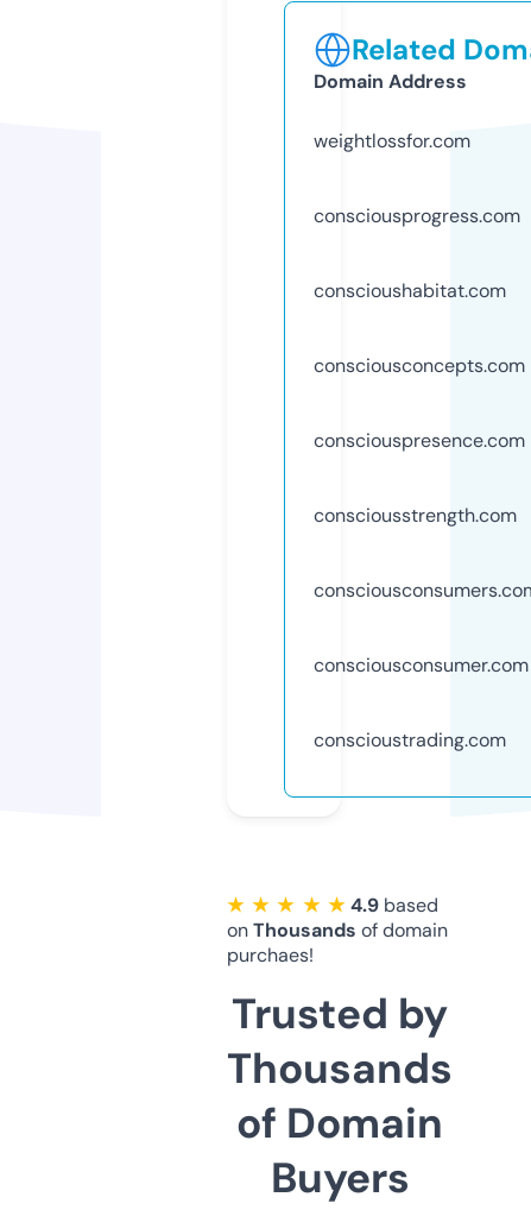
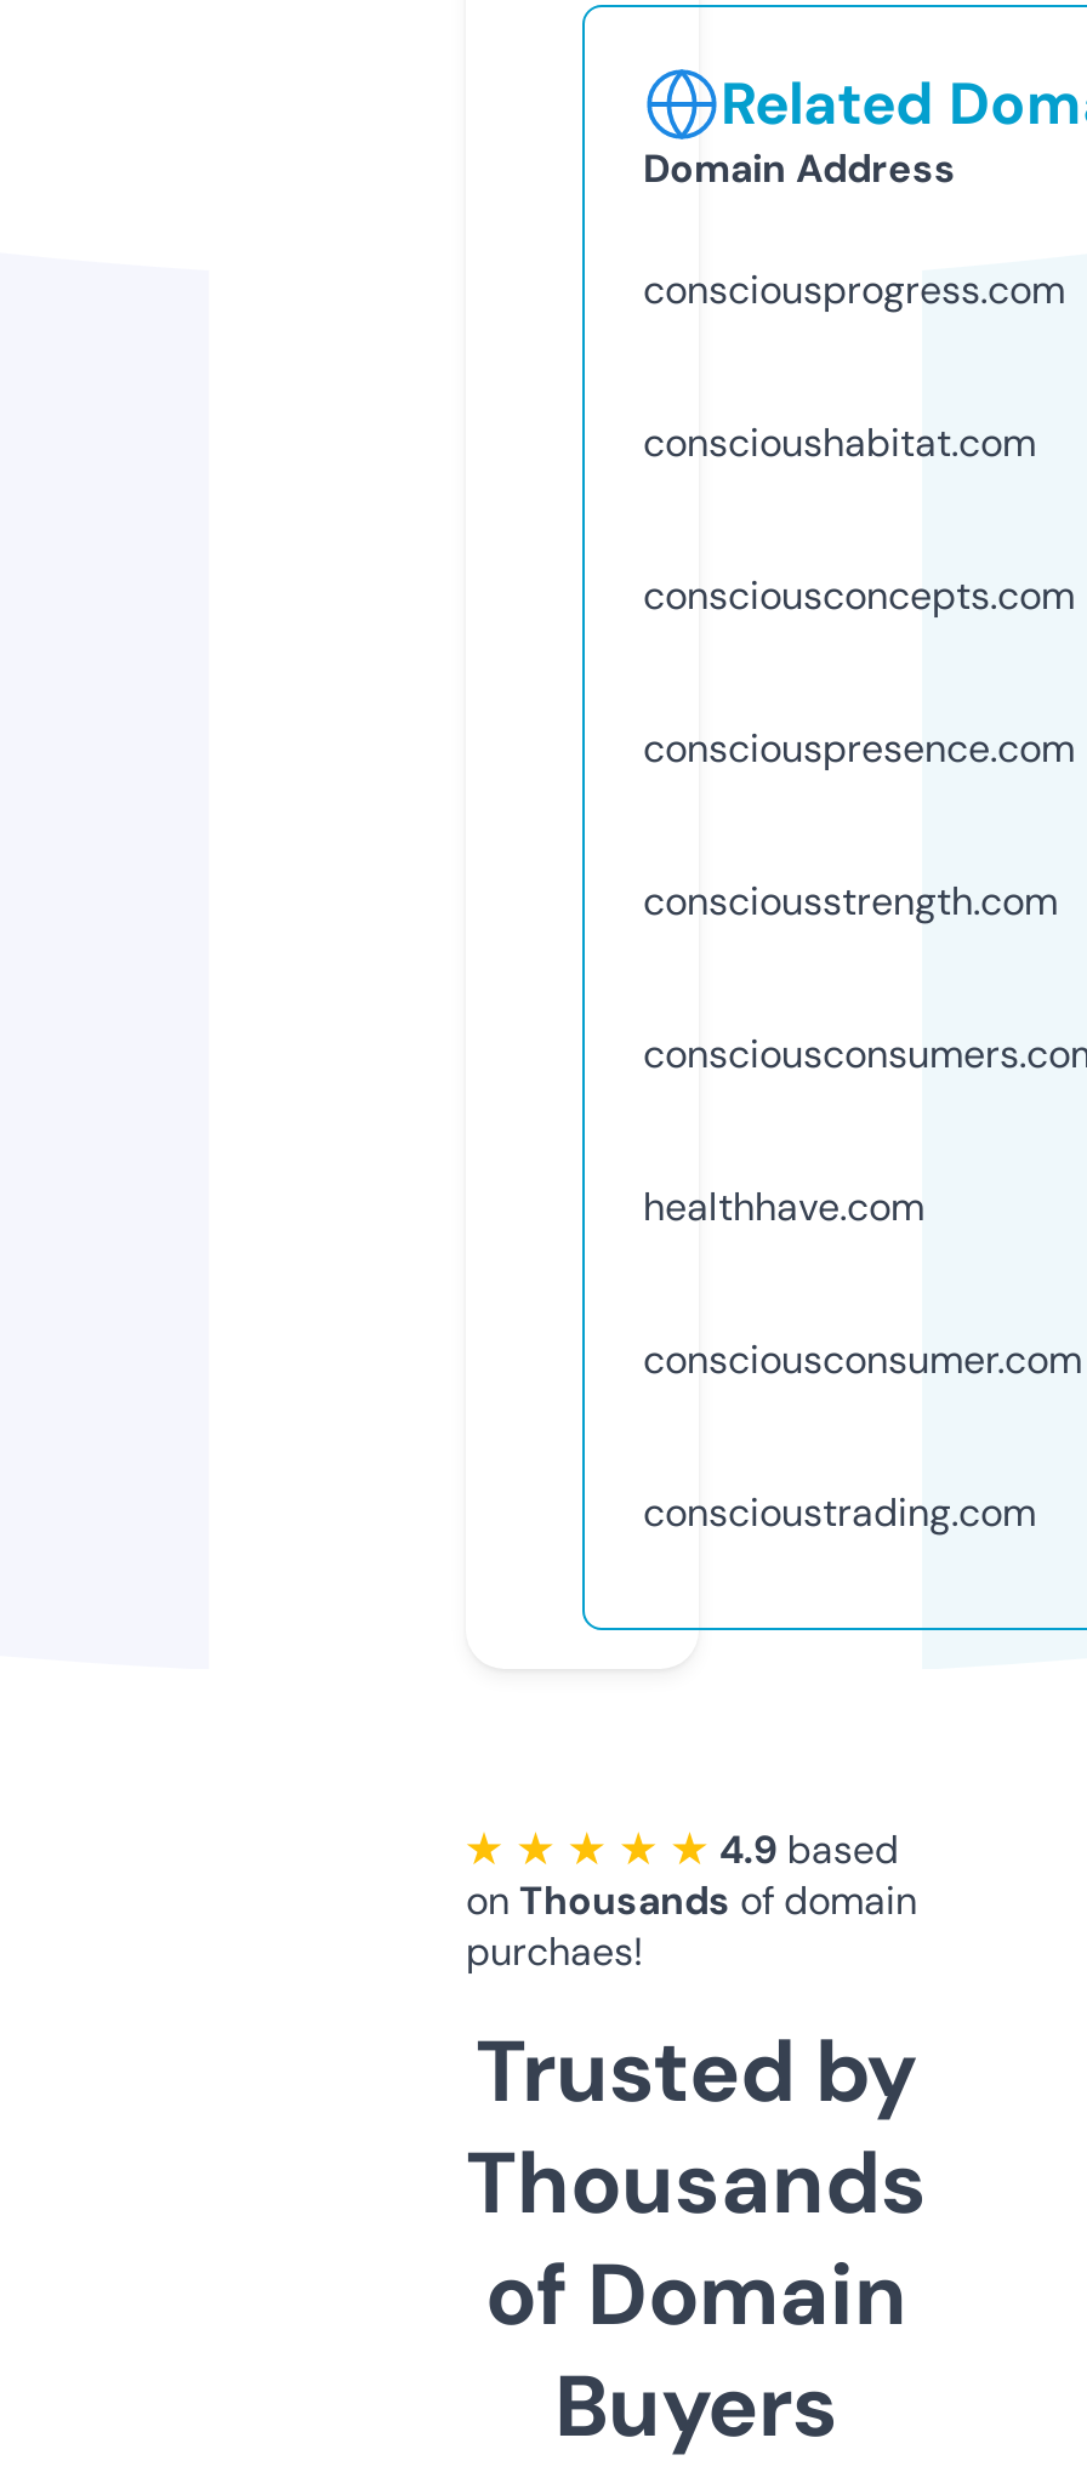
[314,128,470,153] weightlossfor.com -> none
moved [314,203,525,528] -> [643,264,1075,926]: consciousprogress.com | conscioushabitat.com | consciousconcepts.com | consciouspresence.com | consciousstrength.com
none -> [643,1181,924,1232] healthhave.com

